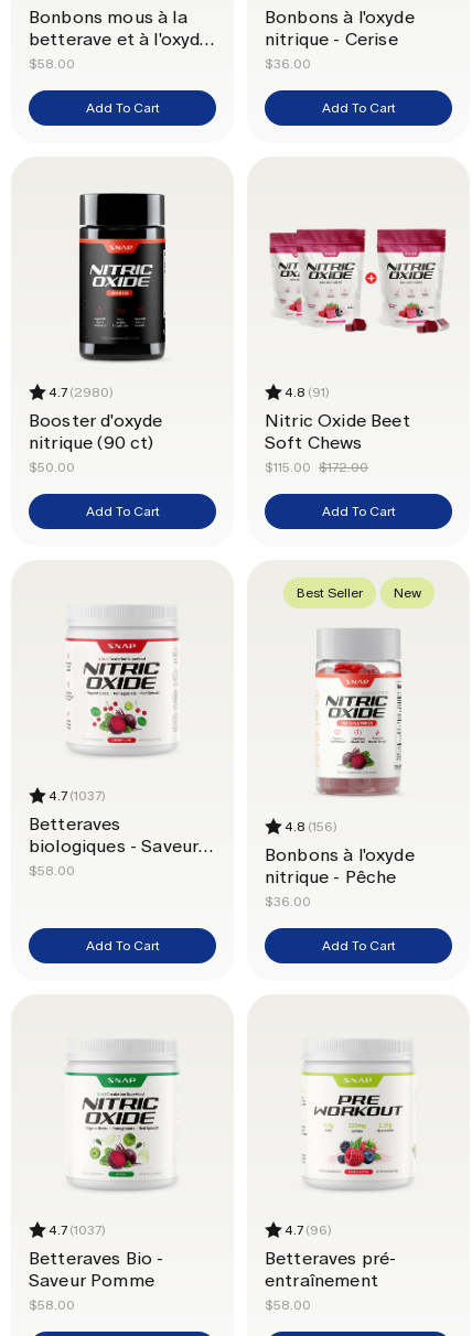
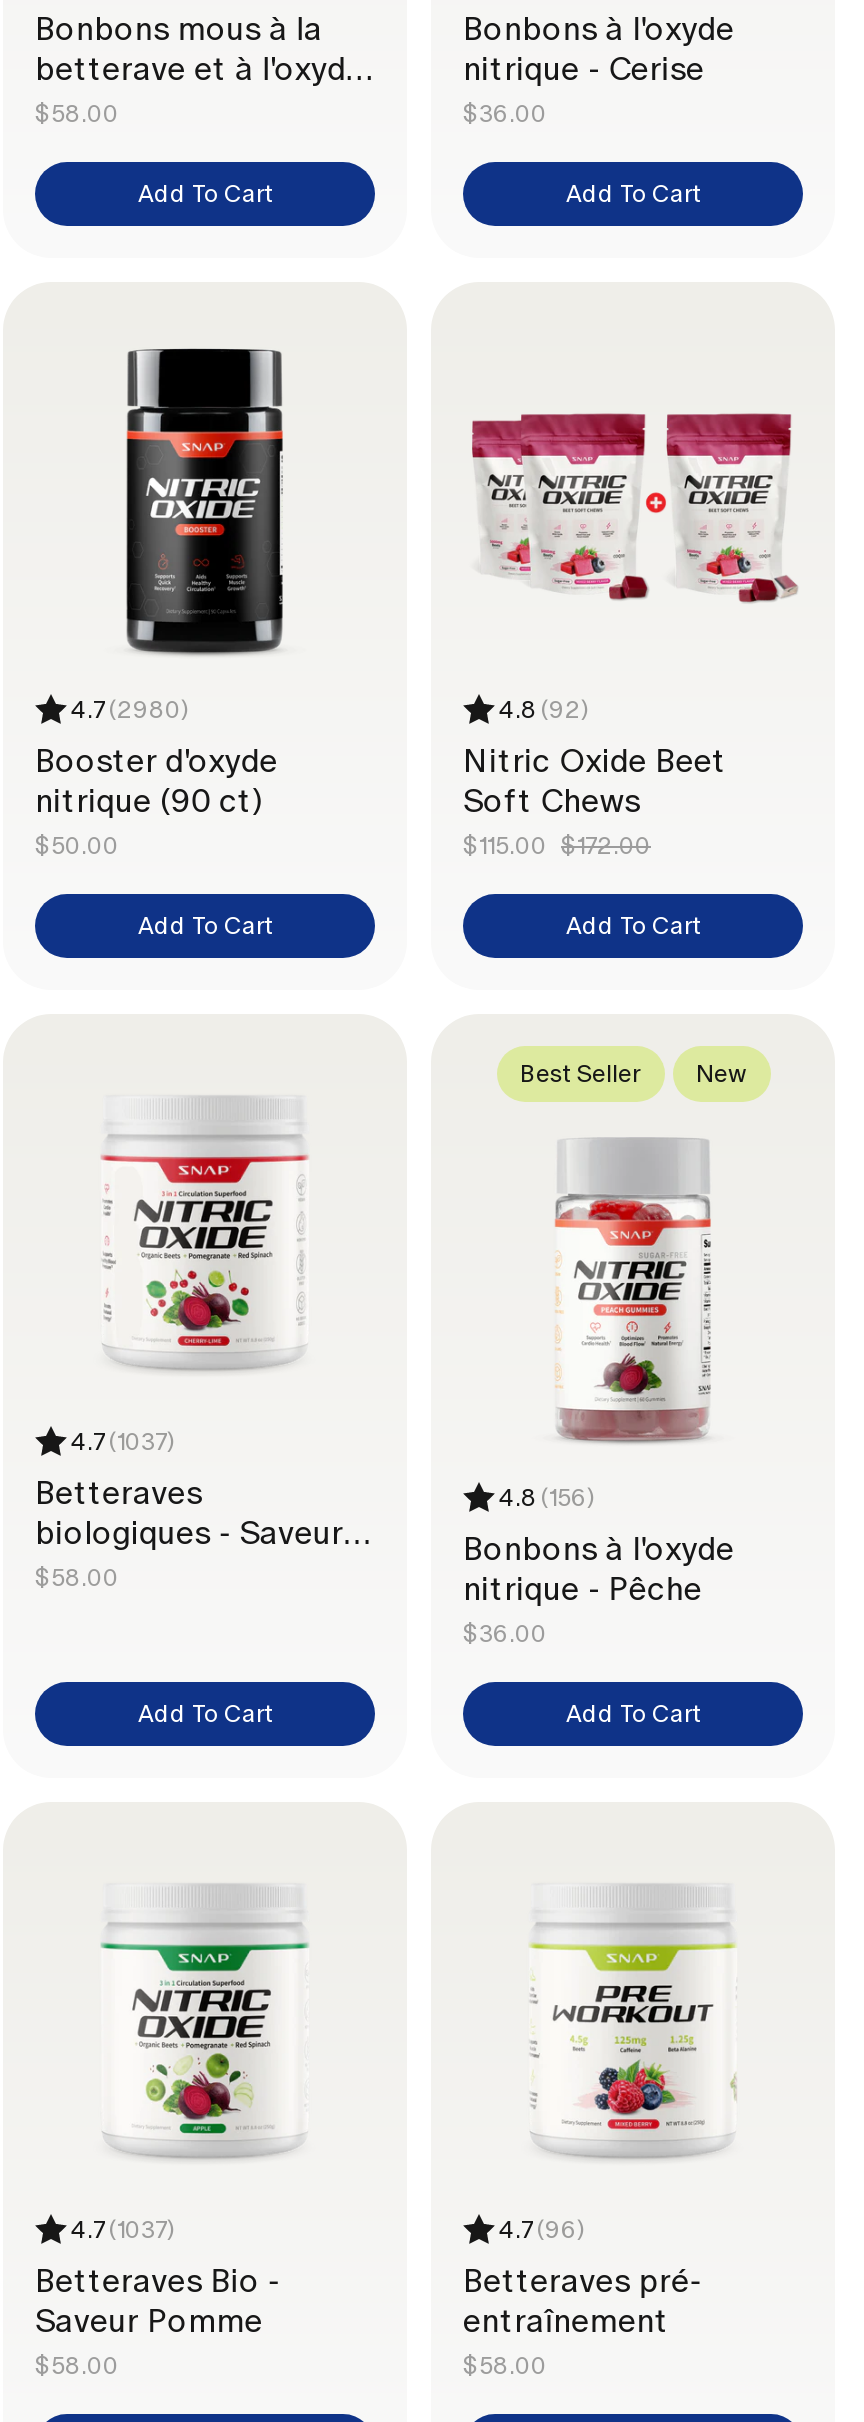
[285,385,330,400] 4.8 (91) -> [499,696,589,724] 4.8 (92)

